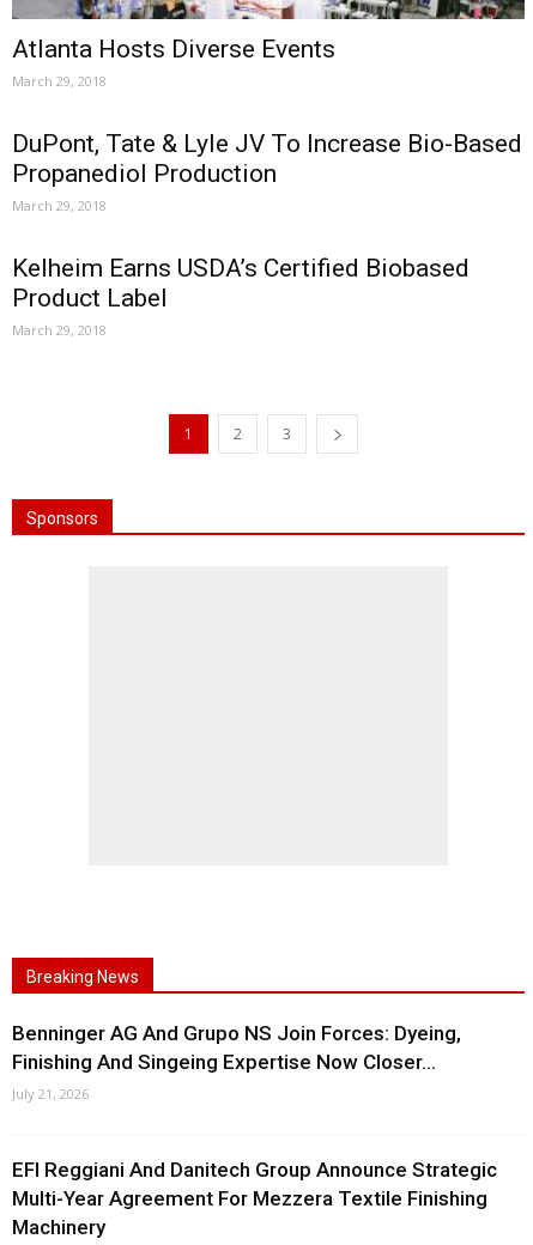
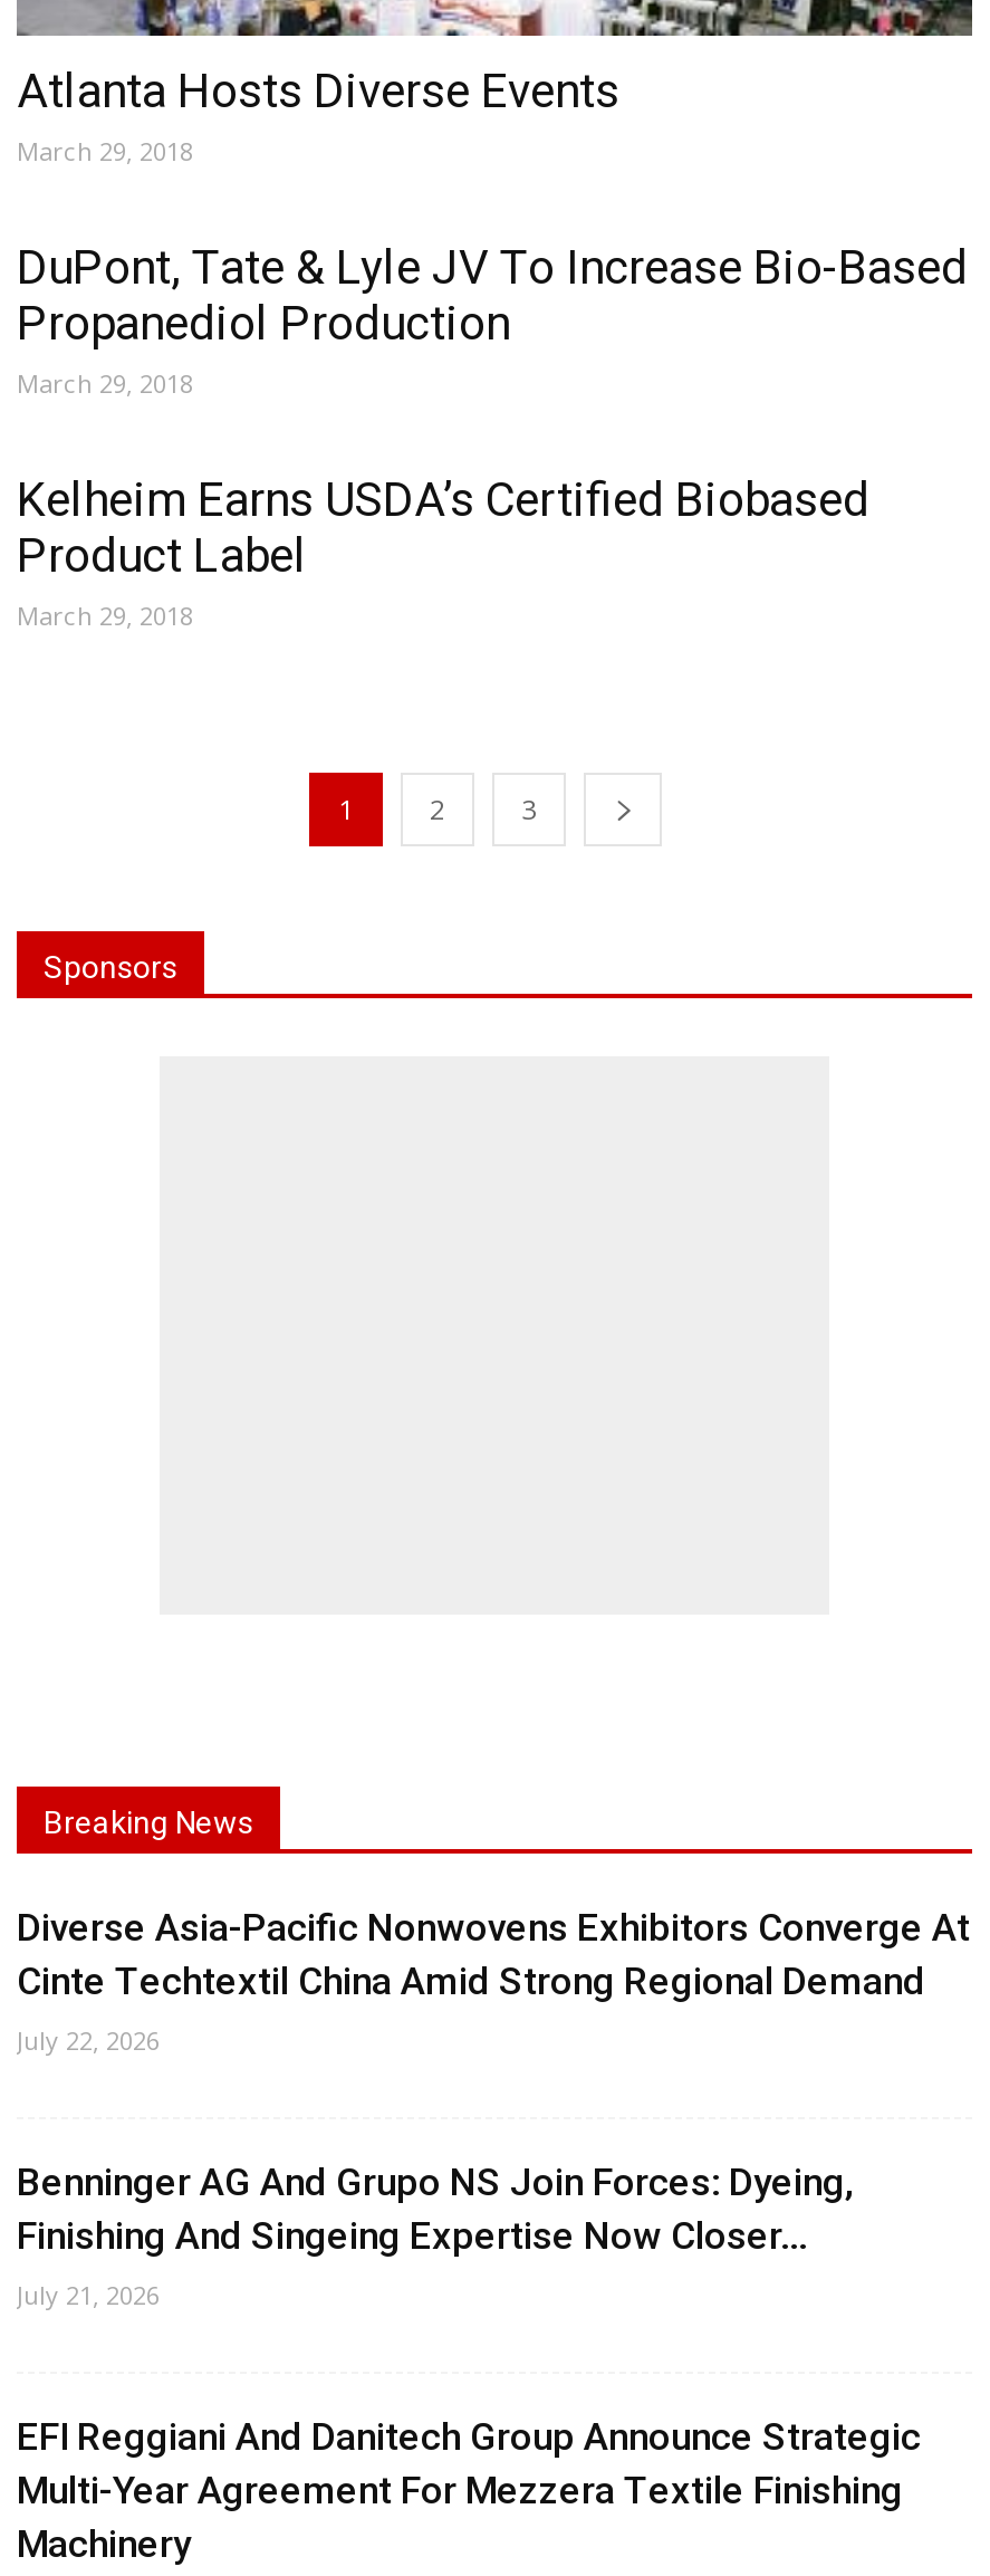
none -> [17,1905,970,2057] Diverse Asia-Pacific Nonwovens Exhibitors Converge At | Cinte Techtextil China Amid Strong Regional Demand | July 22, 2026

